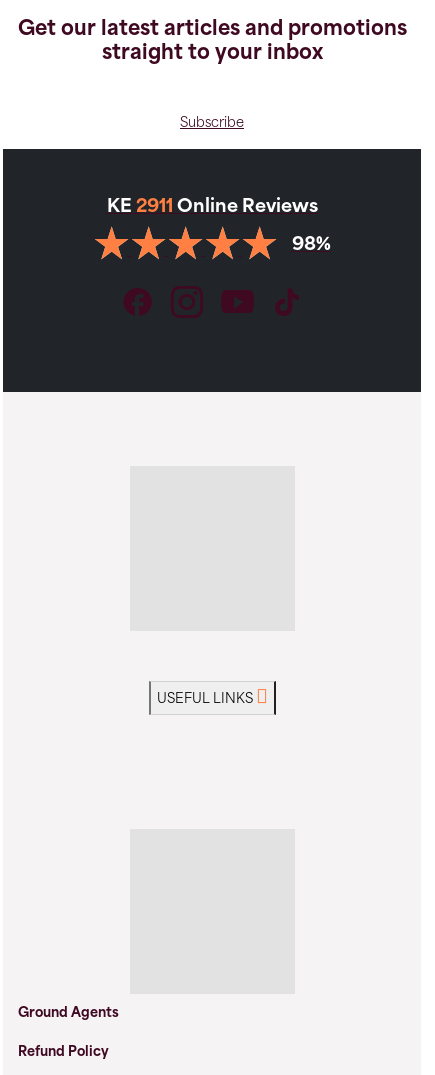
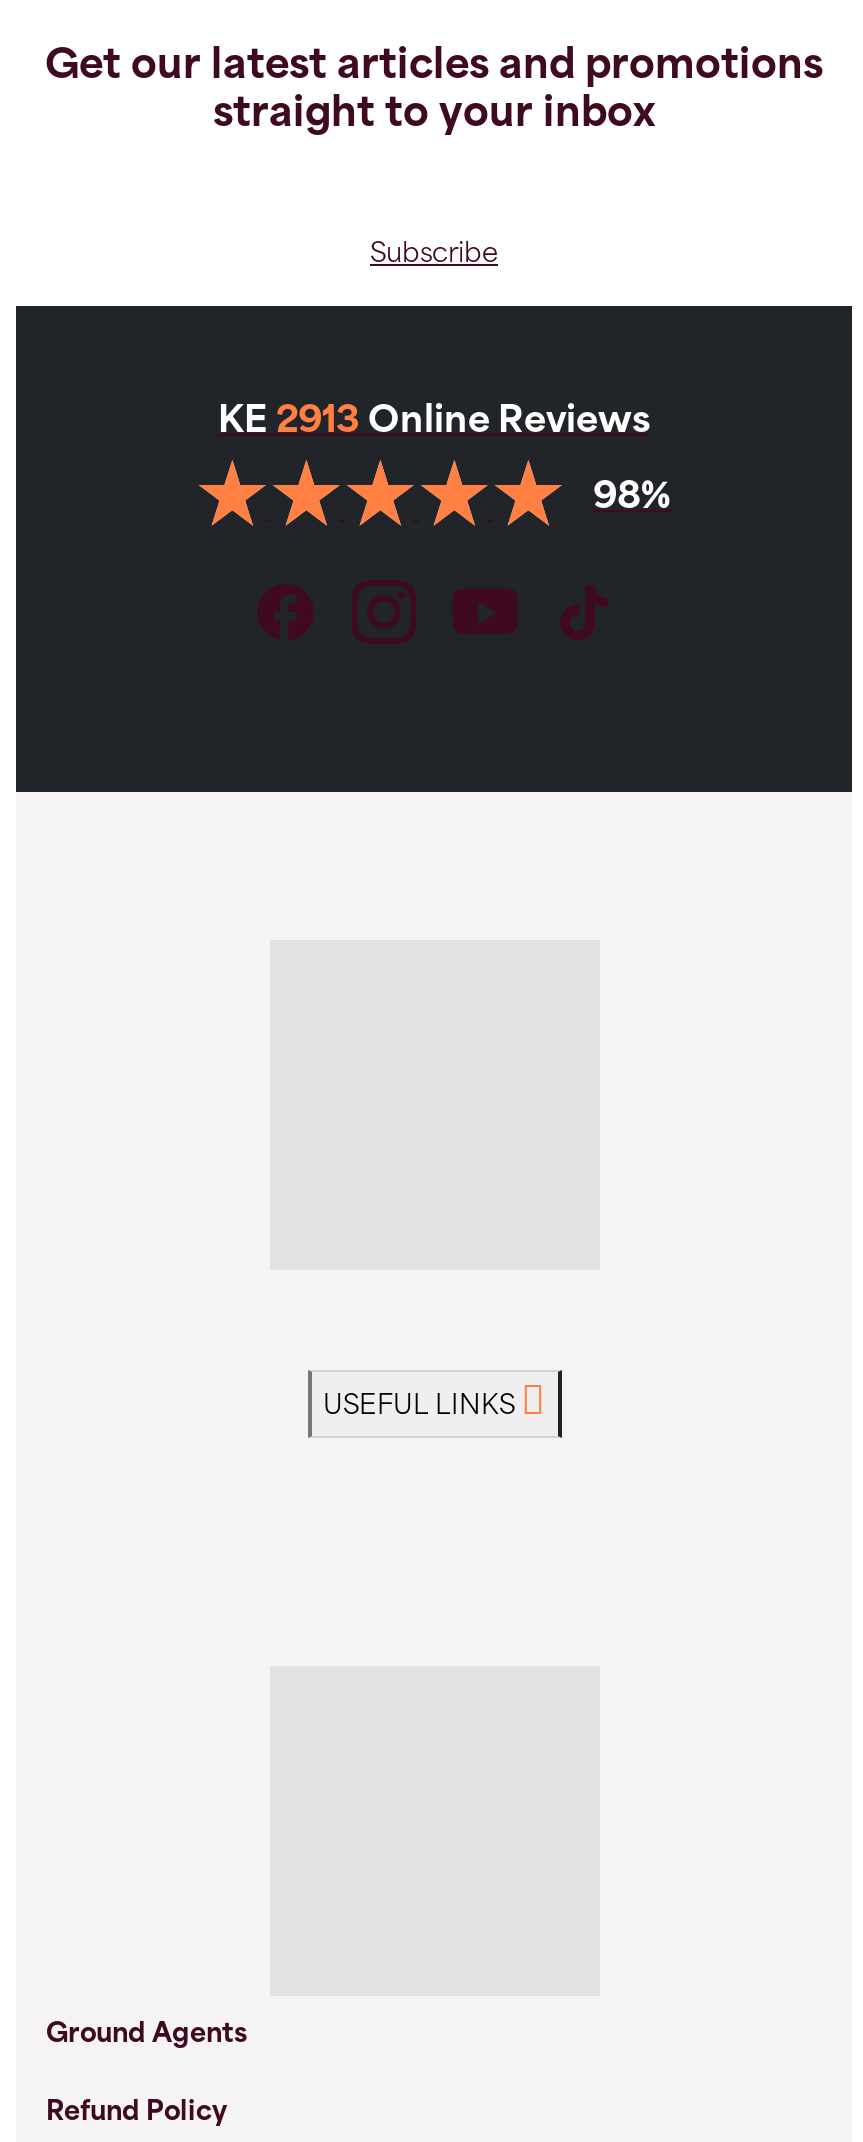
[106,198,317,217] KE 2911 Online Reviews -> [218,404,650,442] KE 2913 Online Reviews

